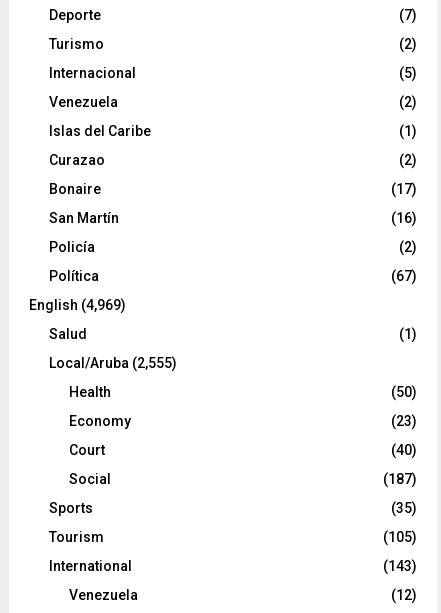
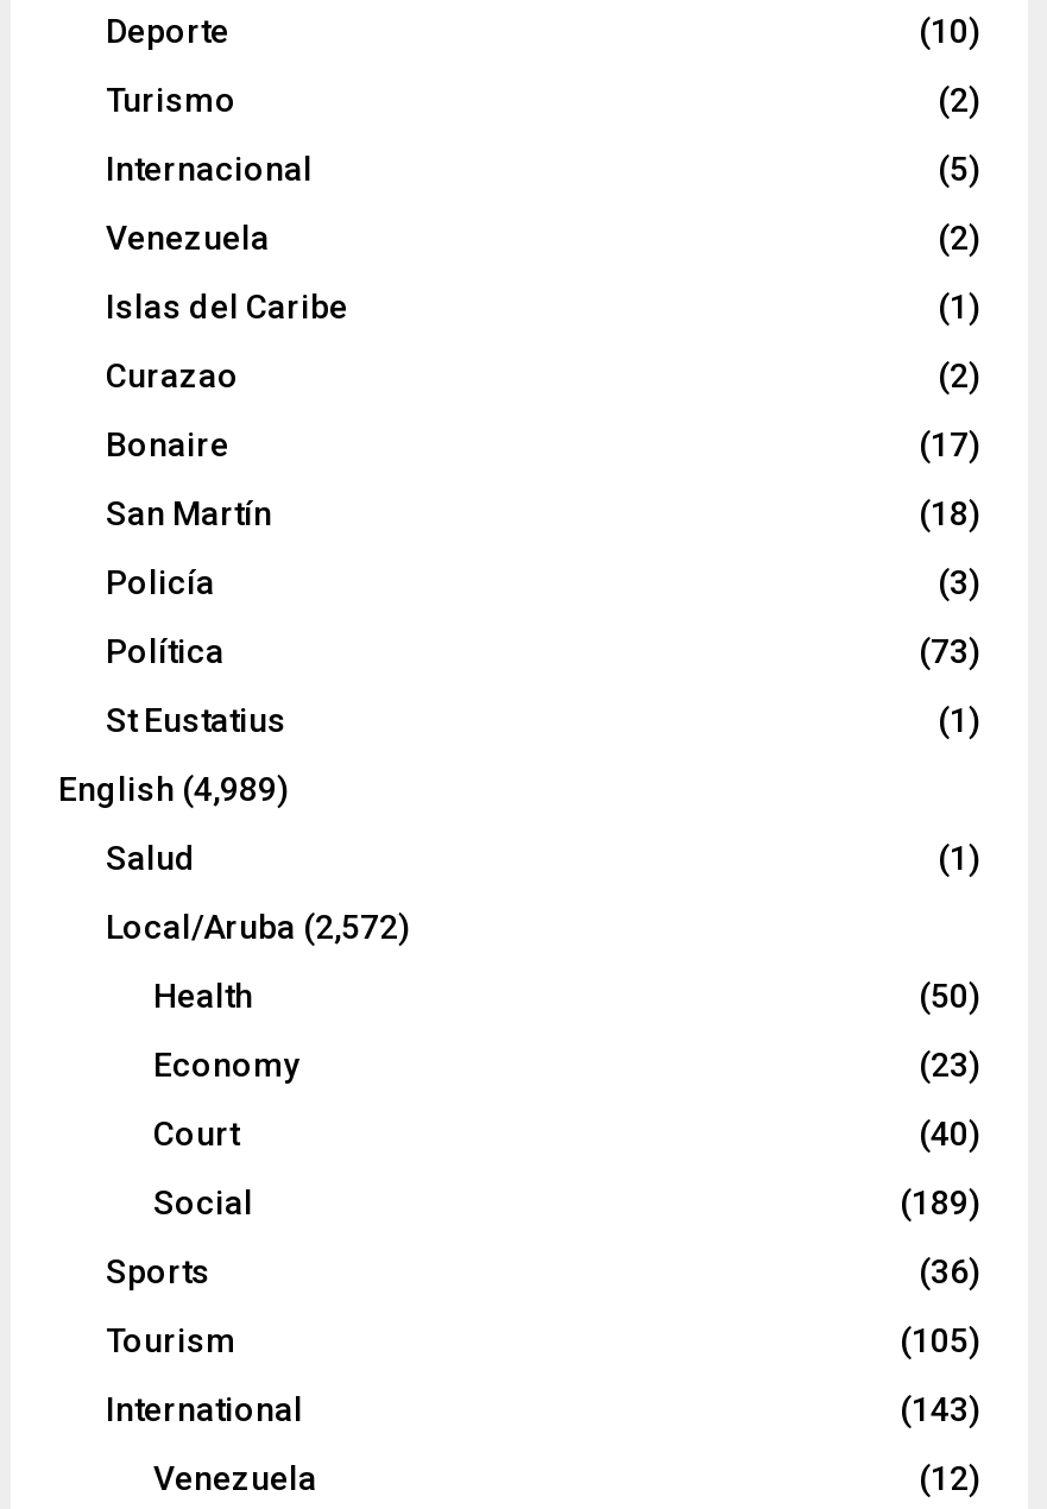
[399,7,417,23] (7) -> [919,11,980,49] (10)
[391,210,417,226] (16) -> [919,493,980,531] (18)
[399,239,417,255] (2) -> [938,562,980,600] (3)
[29,268,417,313] (67) | English (4,969) -> [58,631,980,807] (73) | St Eustatius | (1) | English (4,989)
[49,355,177,371] Local/Aruba (2,555) -> [106,907,410,945] Local/Aruba (2,572)
[383,471,417,487] (187) -> [900,1182,980,1221] (189)
[391,500,417,516] (35) -> [919,1251,980,1289] (36)

